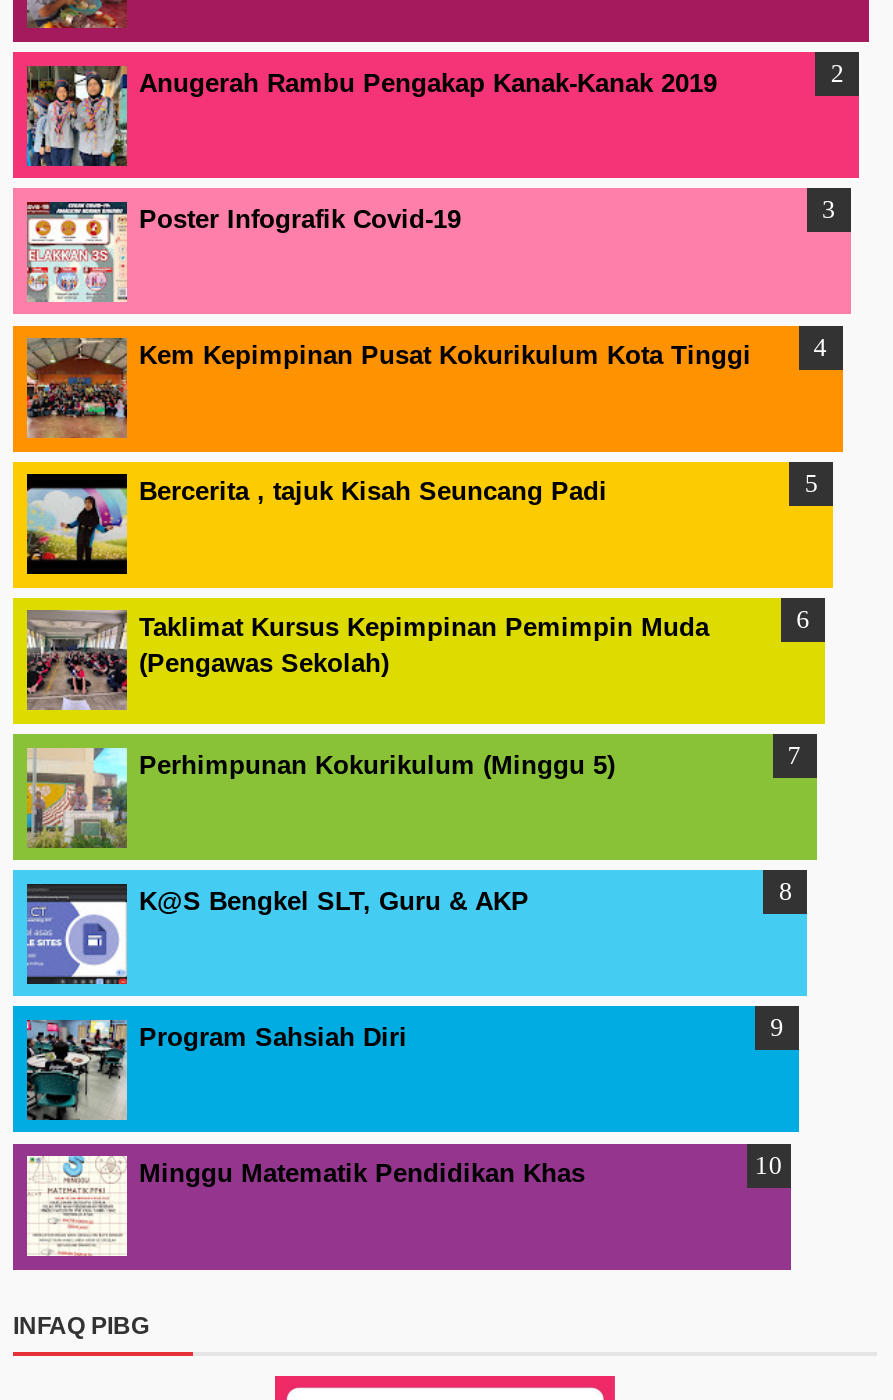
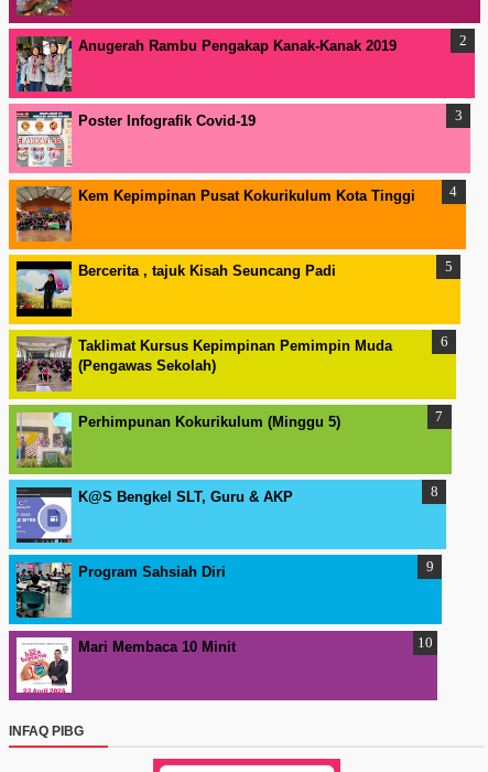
[27,1154,585,1258] [image] | Minggu Matematik Pendidikan Khas -> [18,636,236,693] [image] | Mari Membaca 10 Minit

